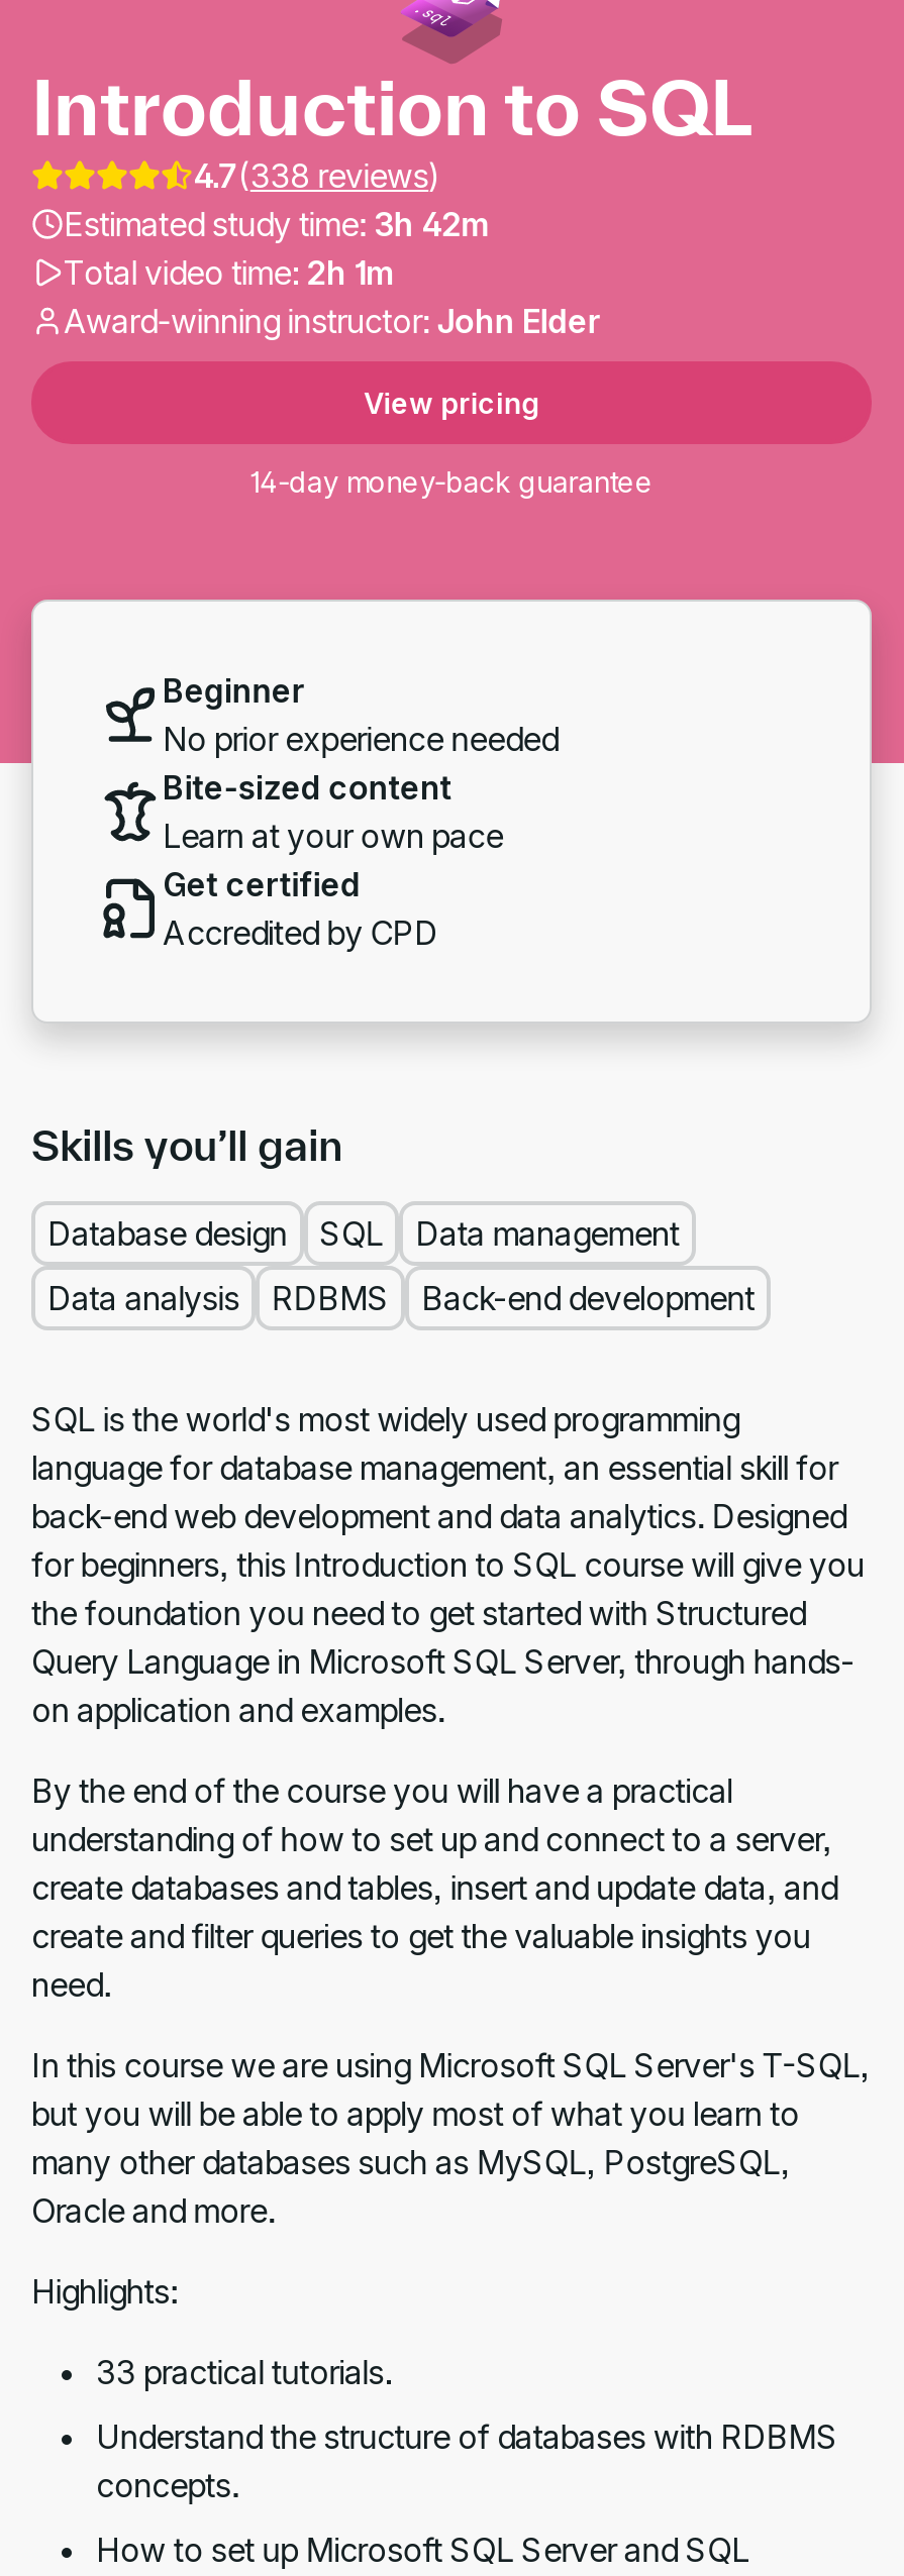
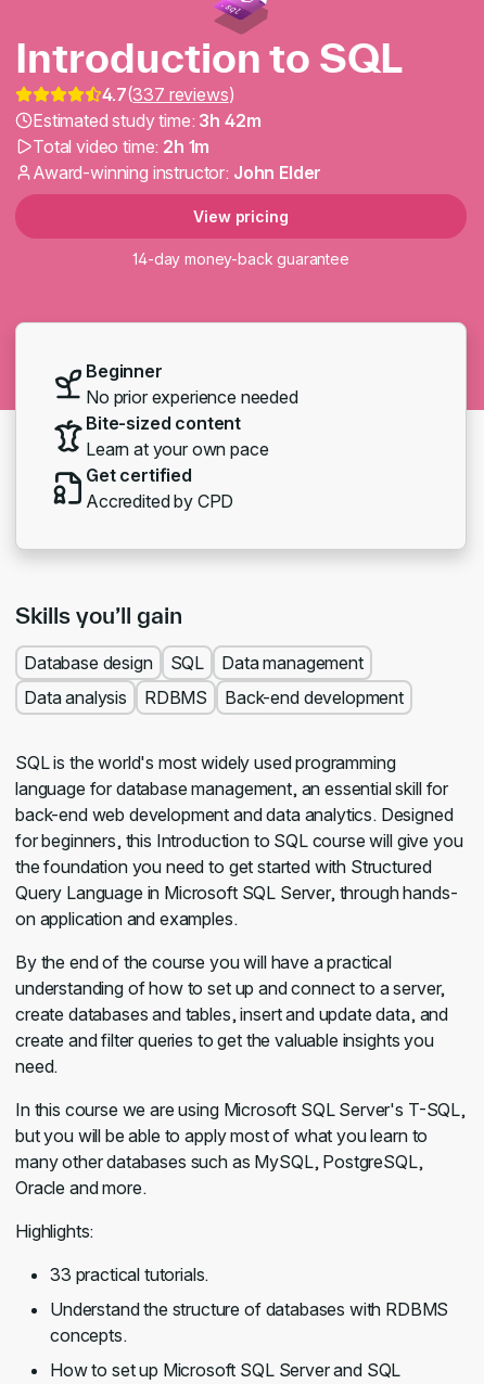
[193,155,440,196] 4.7(338 reviews) -> [102,84,235,105] 4.7(337 reviews)

